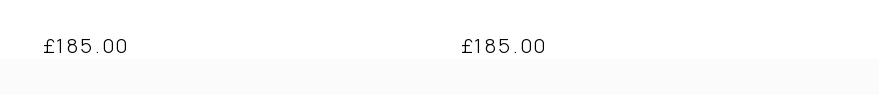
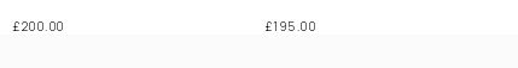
[43,31,128,59] £185.00 -> [13,18,65,34] £200.00
[461,31,546,59] £185.00 -> [266,18,317,34] £195.00

